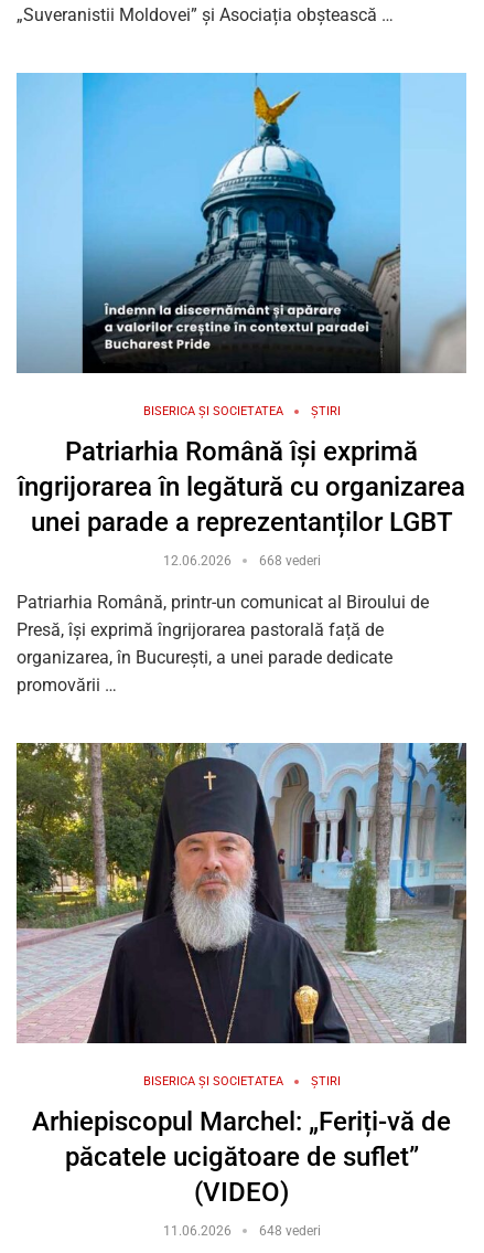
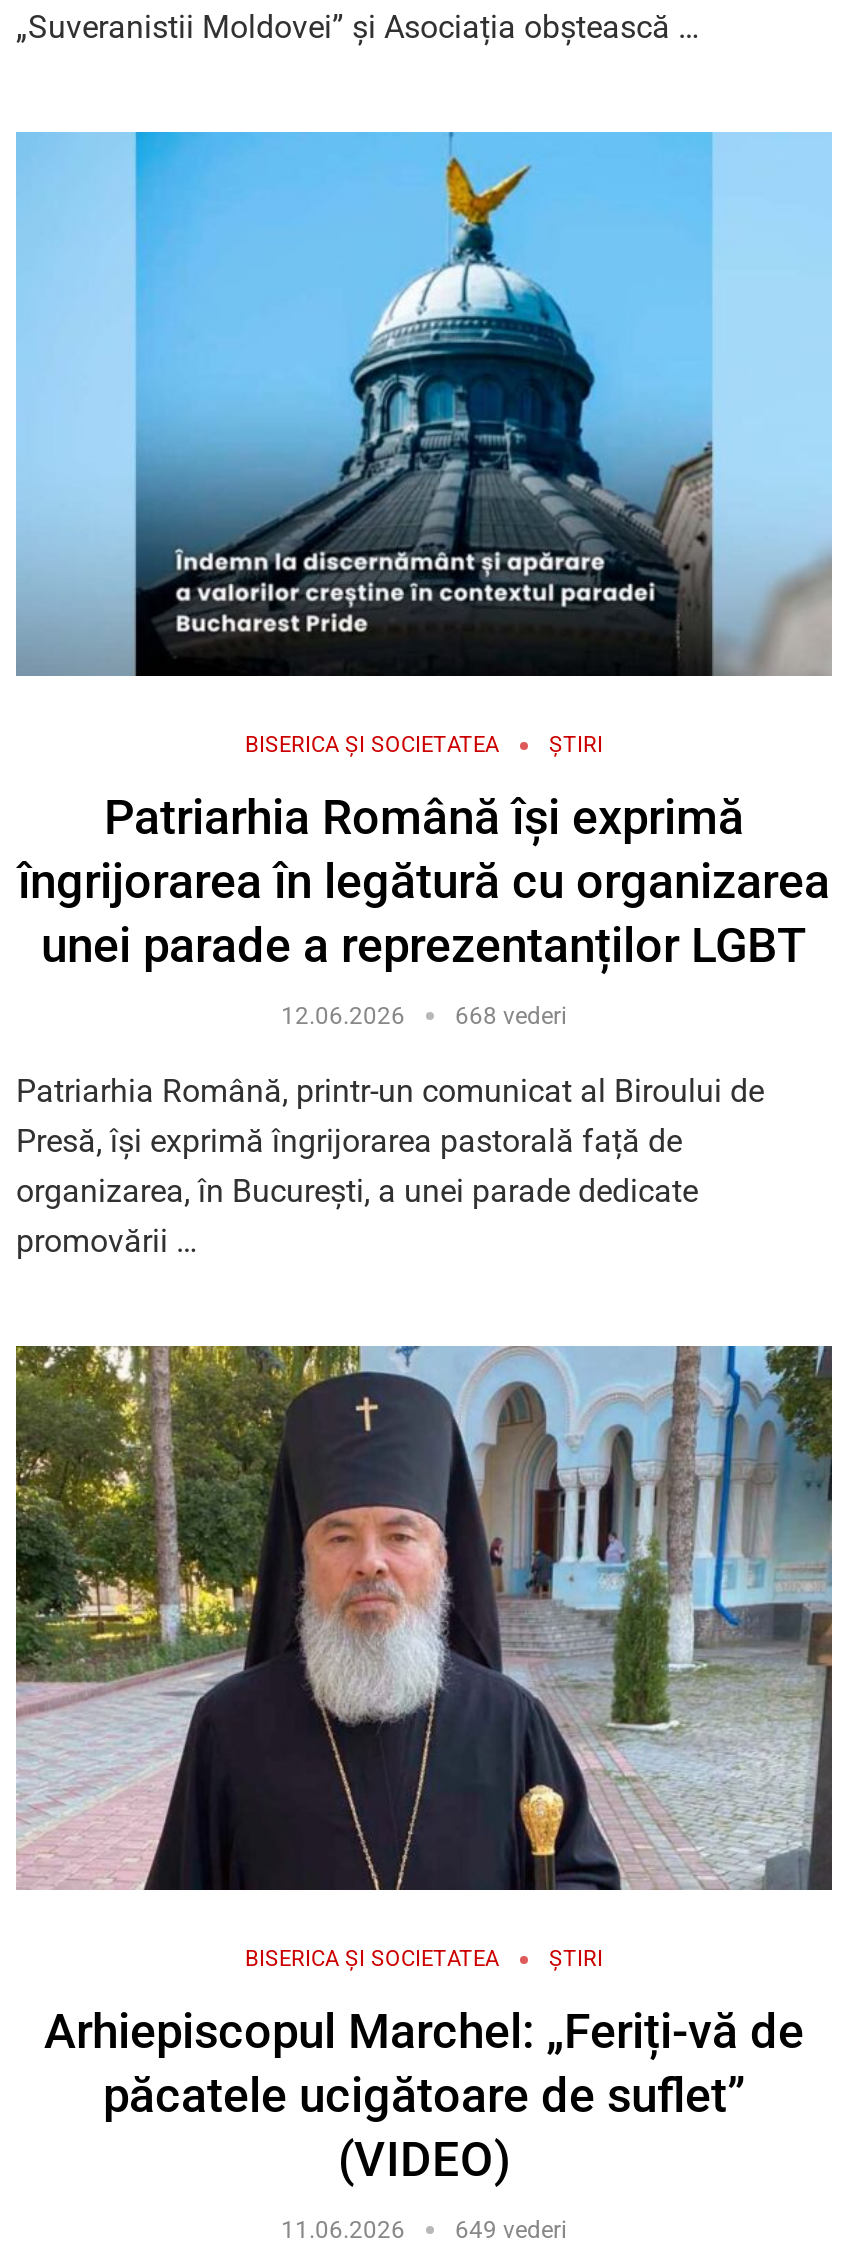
[163,1224,320,1239] 11.06.2026 648 vederi -> [281,2217,567,2245] 11.06.2026 649 vederi

